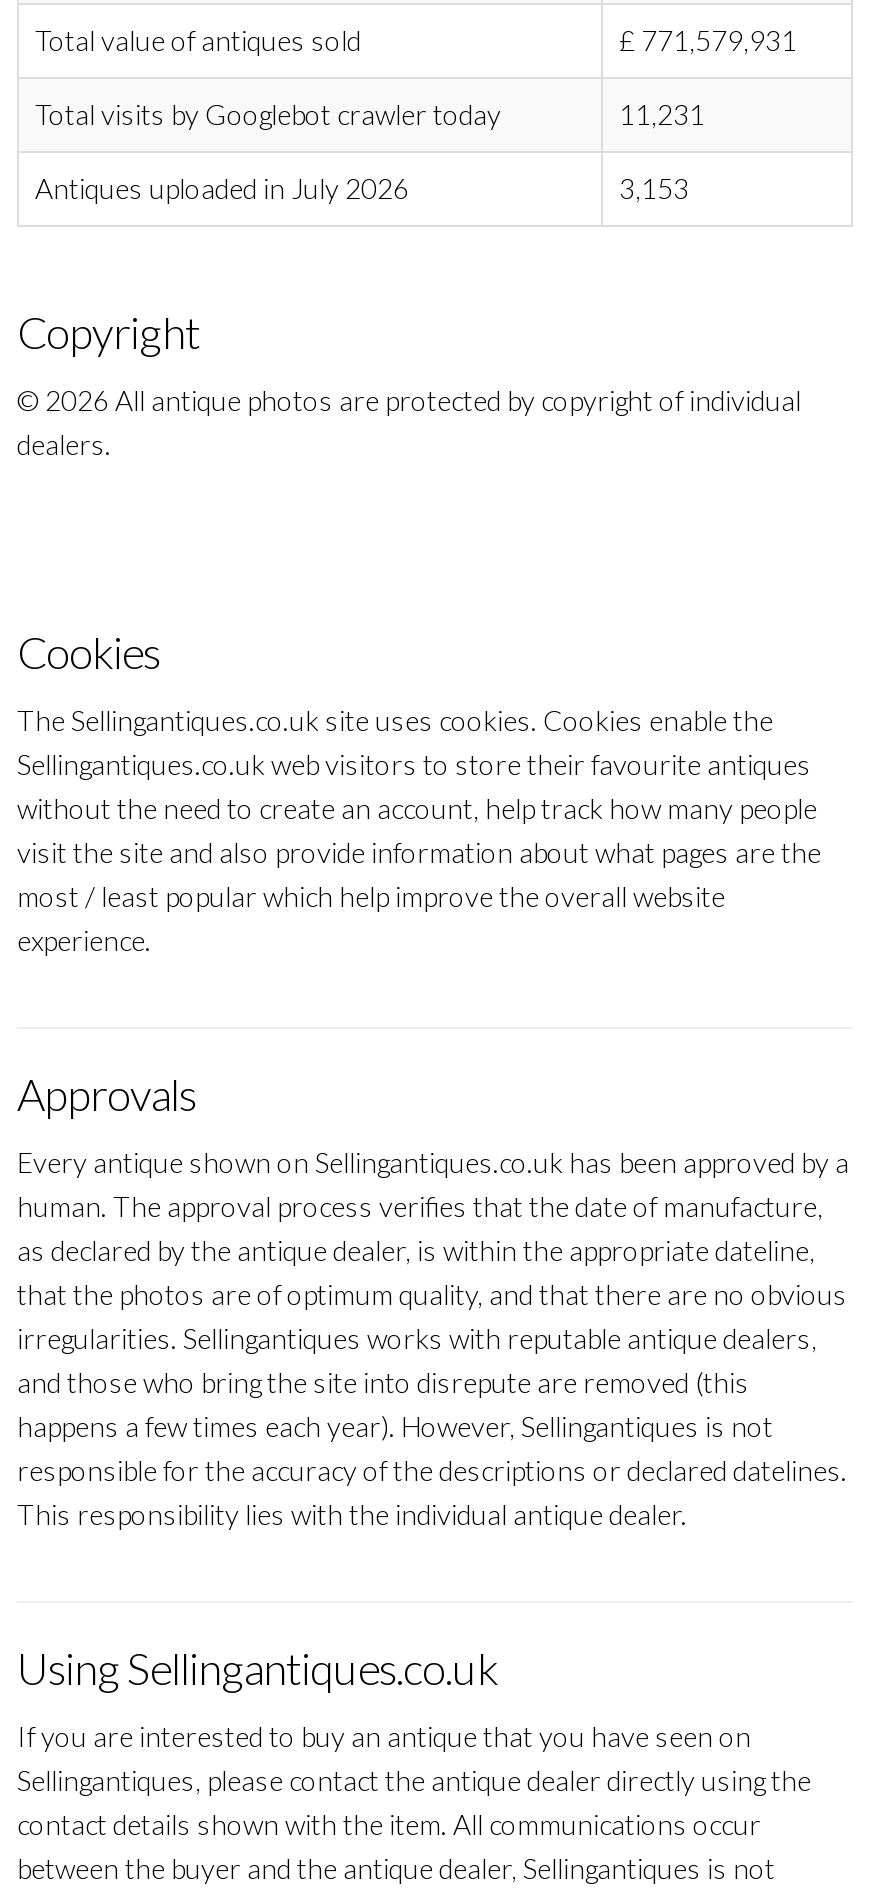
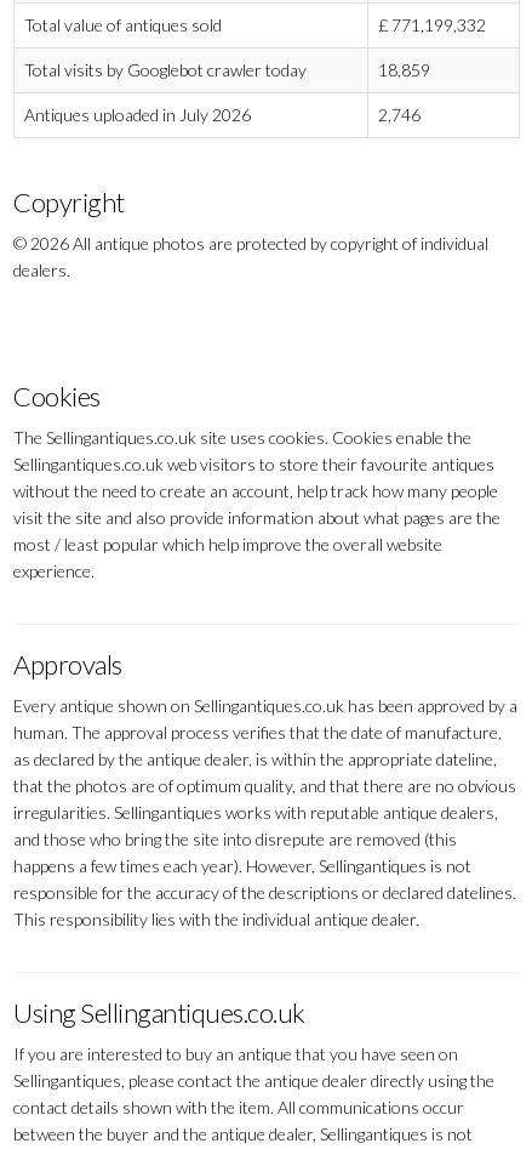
[619,23,797,57] £771,579,931 -> [378,15,486,36] £771,199,332
[619,97,705,131] 11,231 -> [378,60,430,80] 18,859
[619,171,689,205] 3,153 -> [378,105,421,125] 2,746

